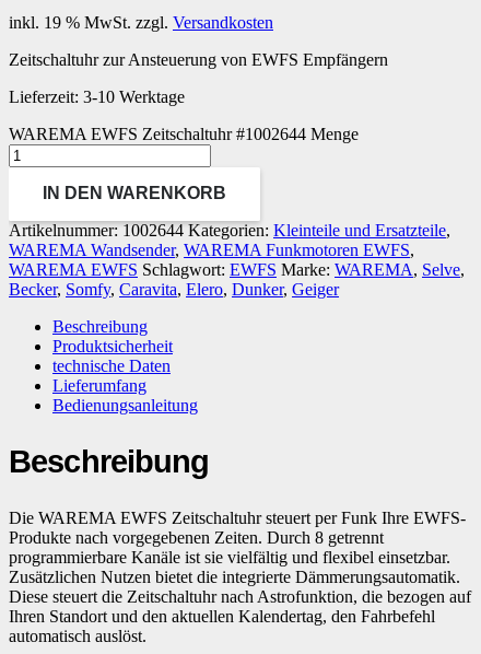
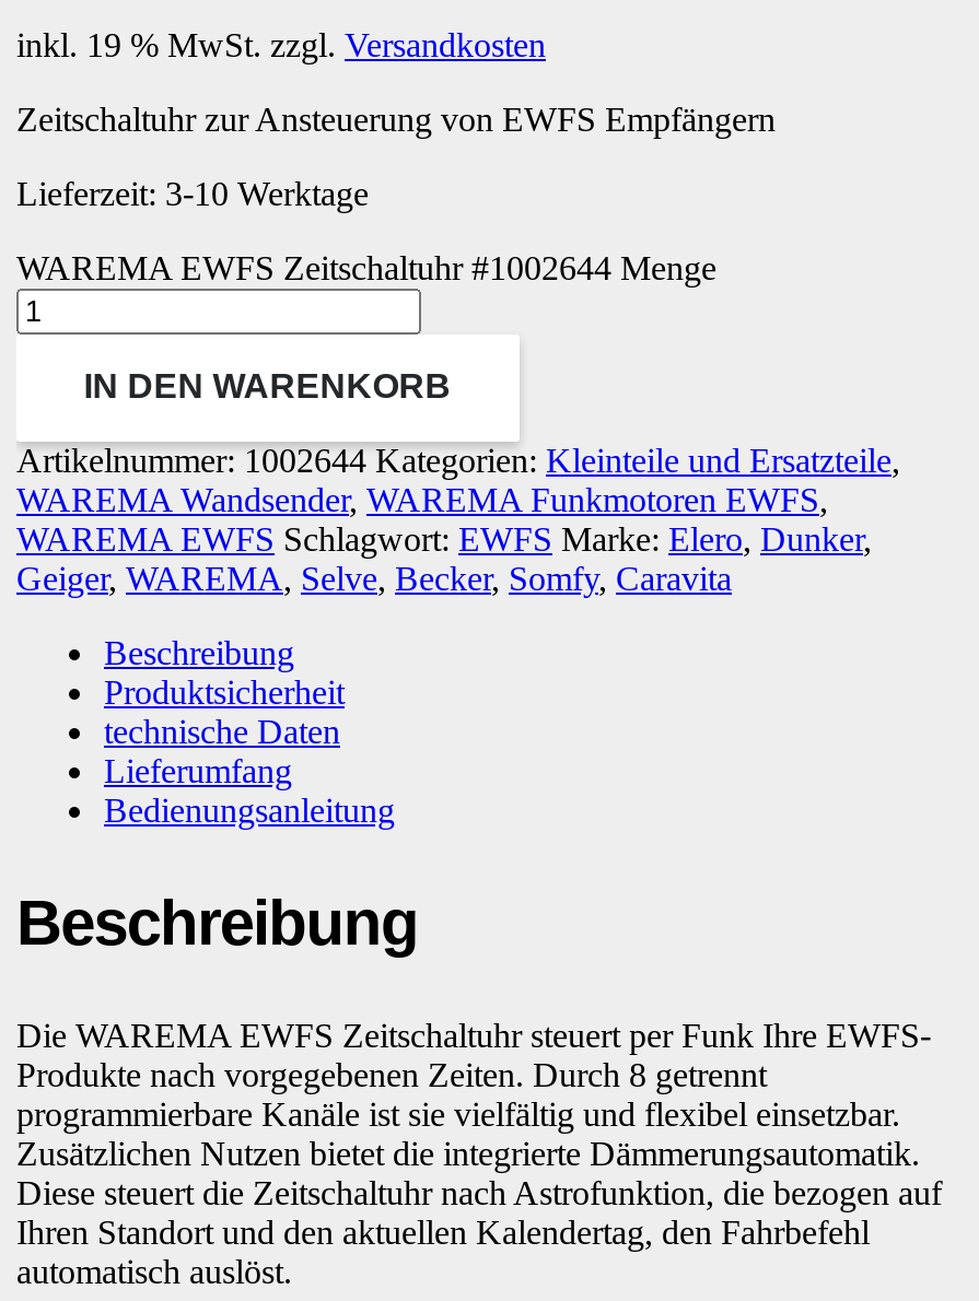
[9,260,465,298] WAREMA EWFS Schlagwort: EWFS Marke: WAREMA, Selve, | Becker, Somfy, Caravita, Elero, Dunker, Geiger -> [16,520,872,596] WAREMA EWFS Schlagwort: EWFS Marke: Elero, Dunker, | Geiger, WAREMA, Selve, Becker, Somfy, Caravita

